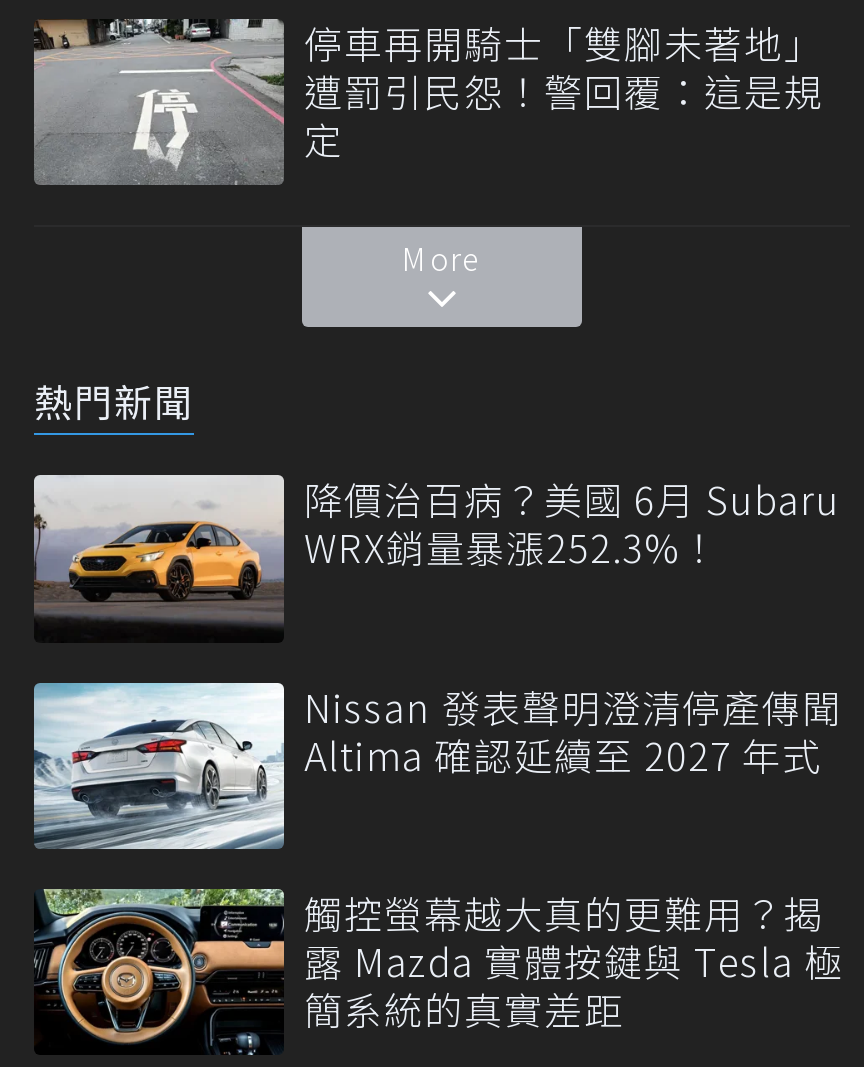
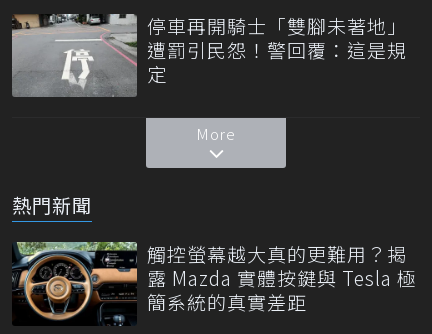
[34,472,842,780] [image] | 降價治百病？美國 6月 Subaru | WRX銷量暴漲252.3%！ | Nissan 發表聲明澄清停產傳聞 | Altima 確認延續至 2027 年式 -> none
[32,679,286,851] [image] -> none

